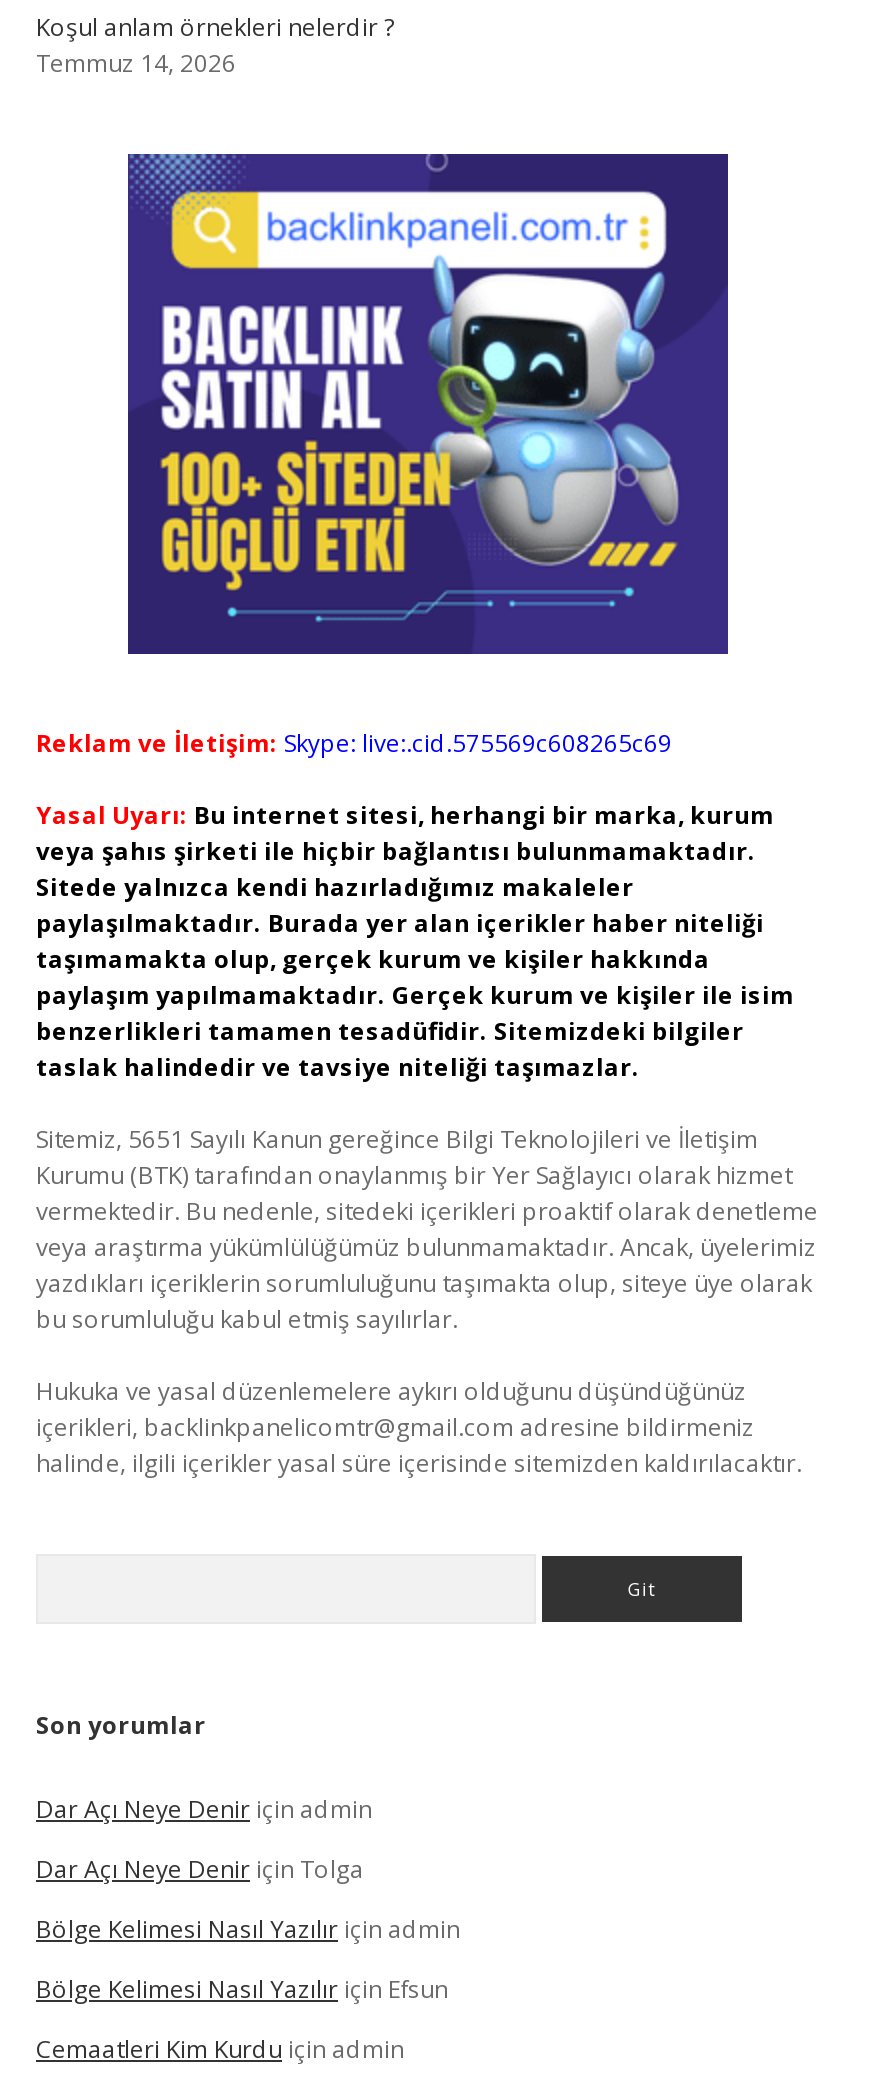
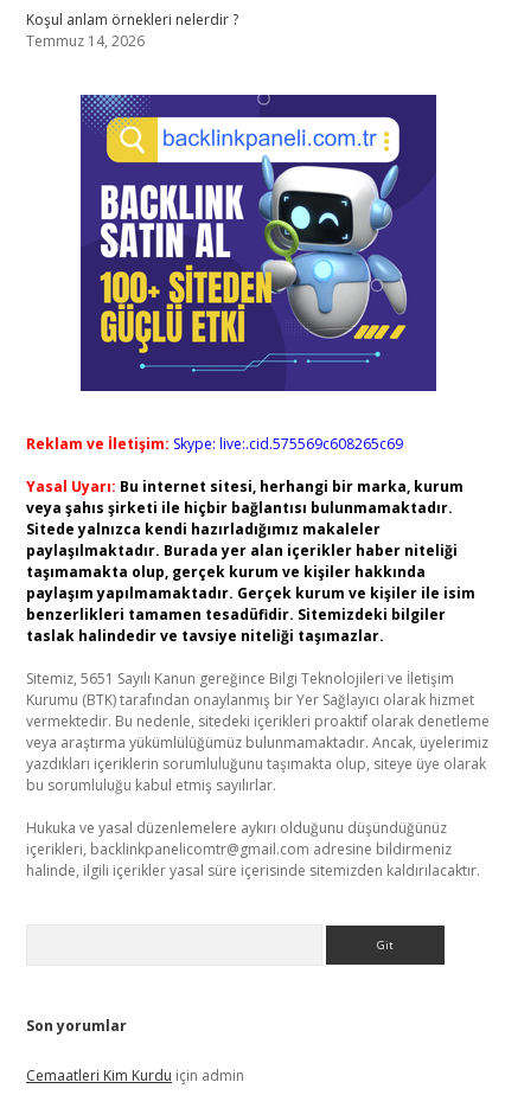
[36,1792,460,2006] Dar Açı Neye Denir için admin | Dar Açı Neye Denir için Tolga | Bölge Kelimesi Nasıl Yazılır için admin | Bölge Kelimesi Nasıl Yazılır için Efsun -> none

